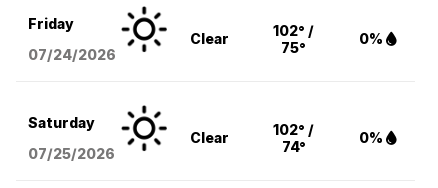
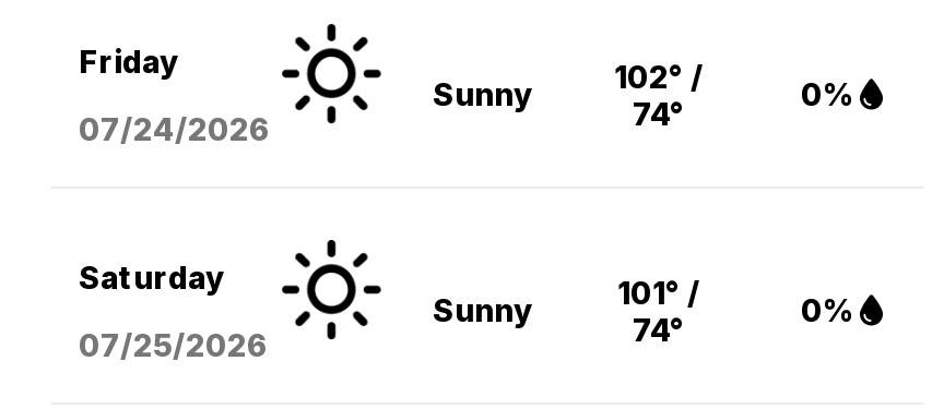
[190,30,229,47] Clear -> [433,76,533,113] Sunny
[281,39,306,56] 75° -> [633,96,685,133] 74°
[190,121,314,146] Clear | 102° / -> [433,275,700,329] Sunny | 101° /

